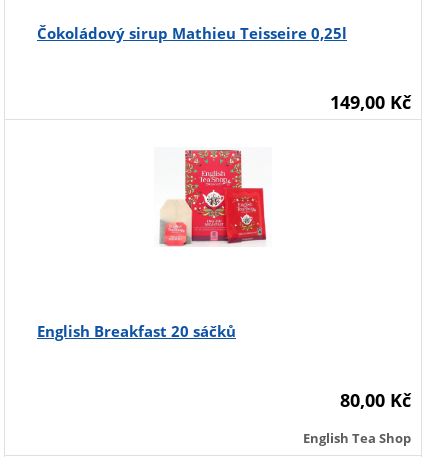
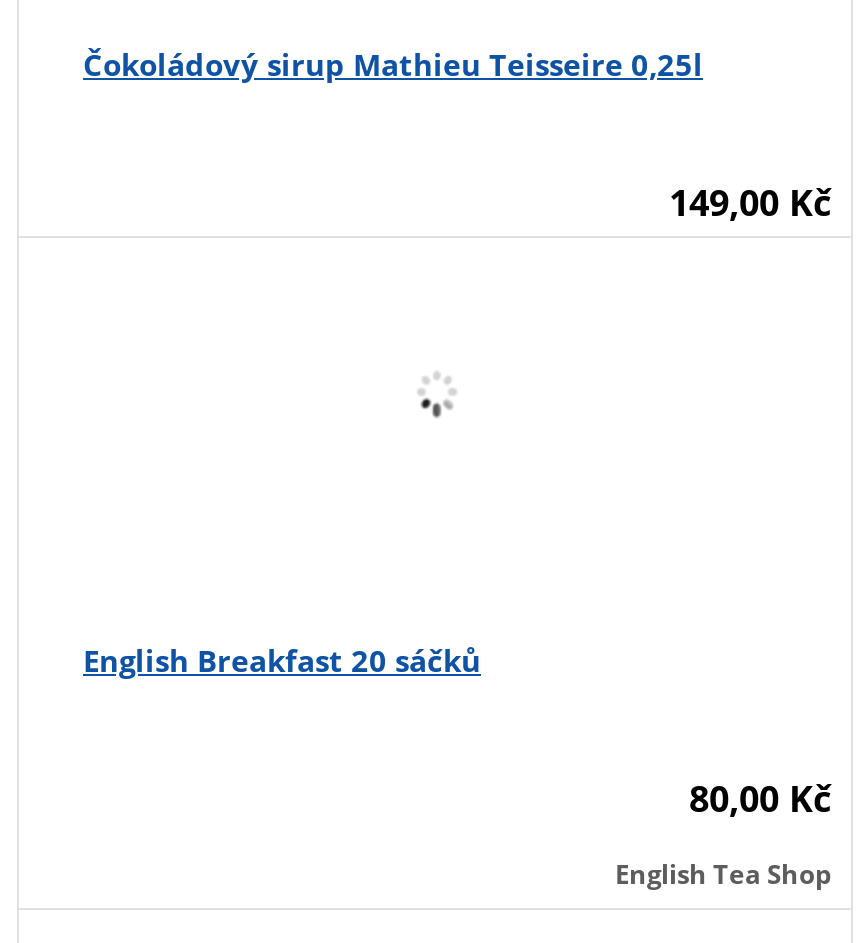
[159,149,267,247] [image] -> none

